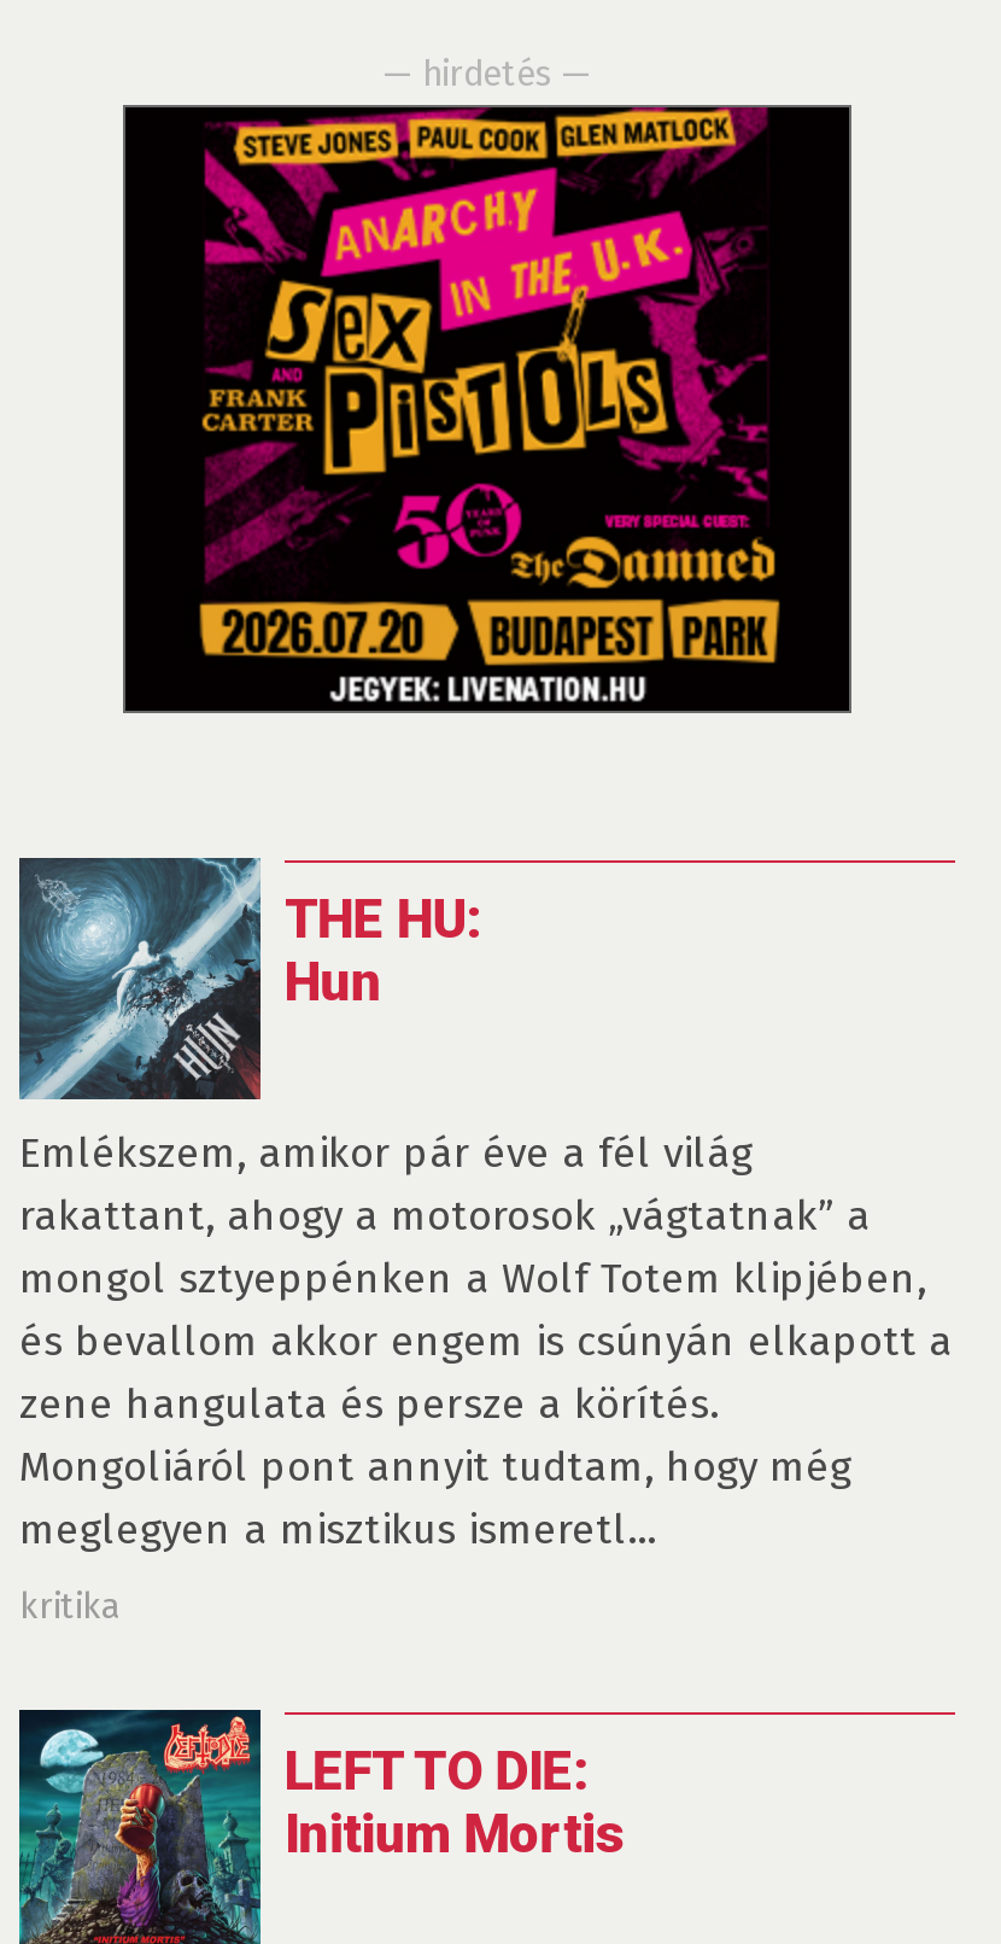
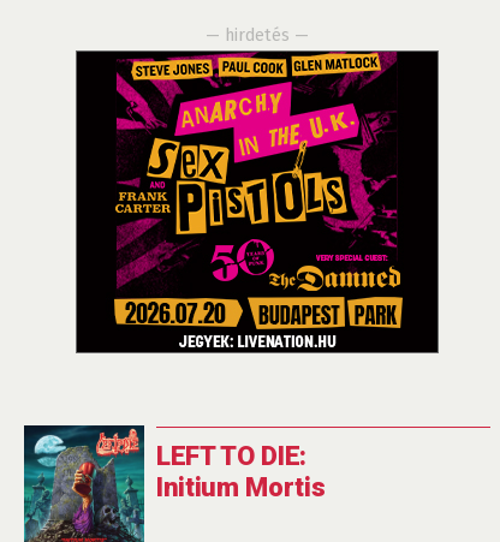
[19,856,953,1628] [image] | THE HU: | Hun | Emlékszem, amikor pár éve a fél világ | rakattant, ahogy a motorosok „vágtatnak” a | mongol sztyeppénken a Wolf Totem klipjében, | és bevallom akkor engem is csúnyán elkapott a | zene hangulata és persze a körítés. | Mongoliáról pont annyit tudtam, hogy még | meglegyen a misztikus ismeretl... | kritika -> none

